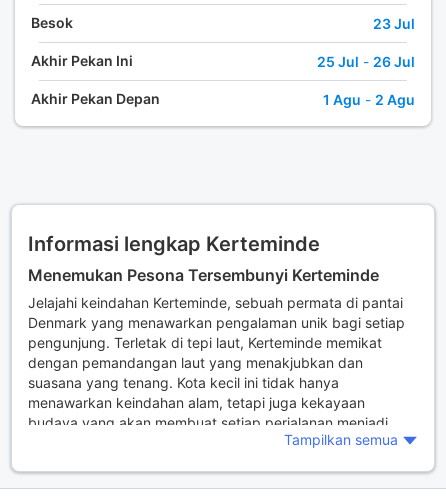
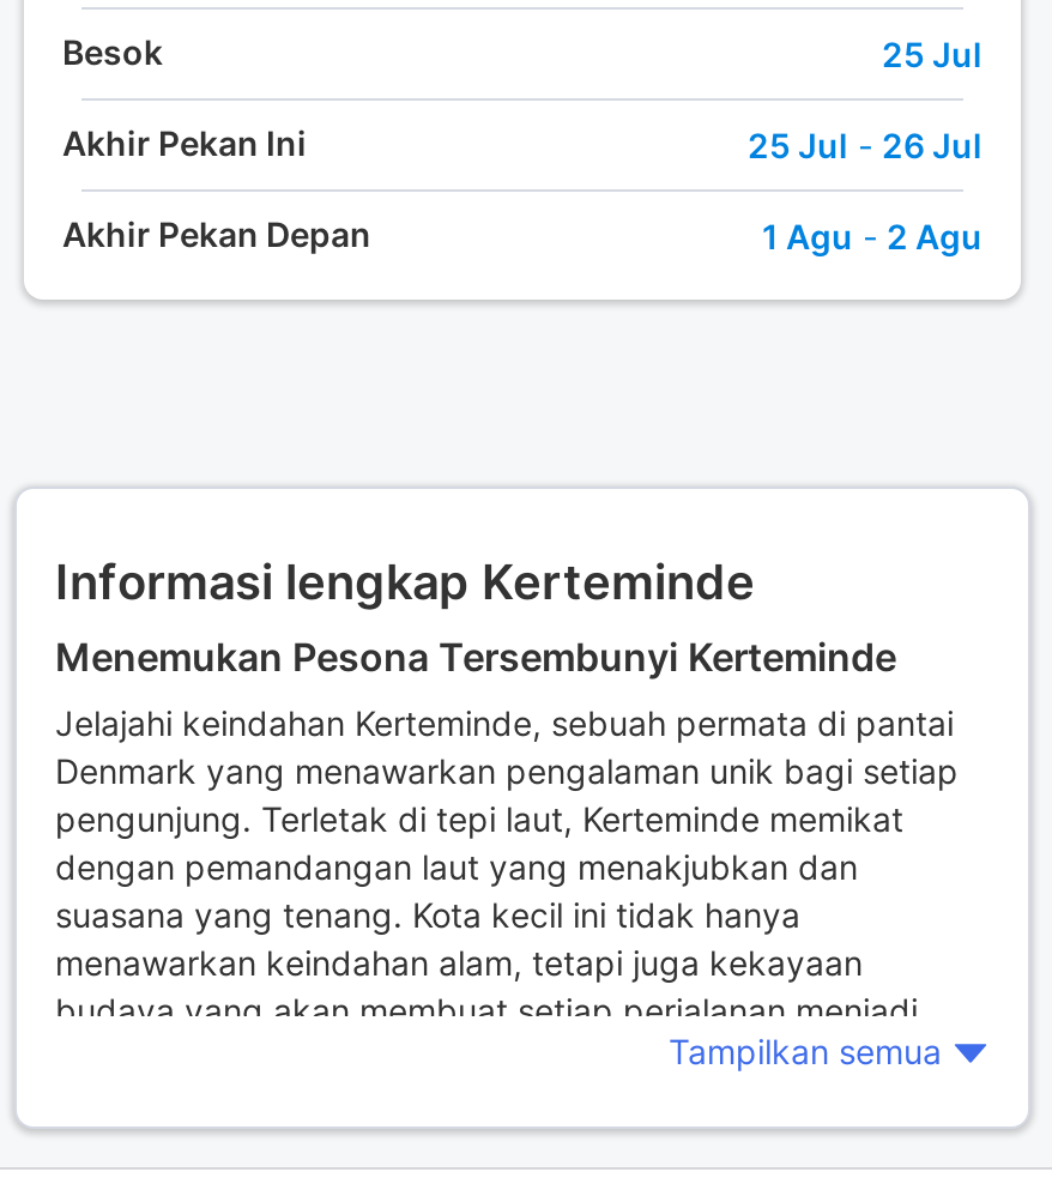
[373,15,415,32] 23 Jul -> [882,33,983,73] 25 Jul

